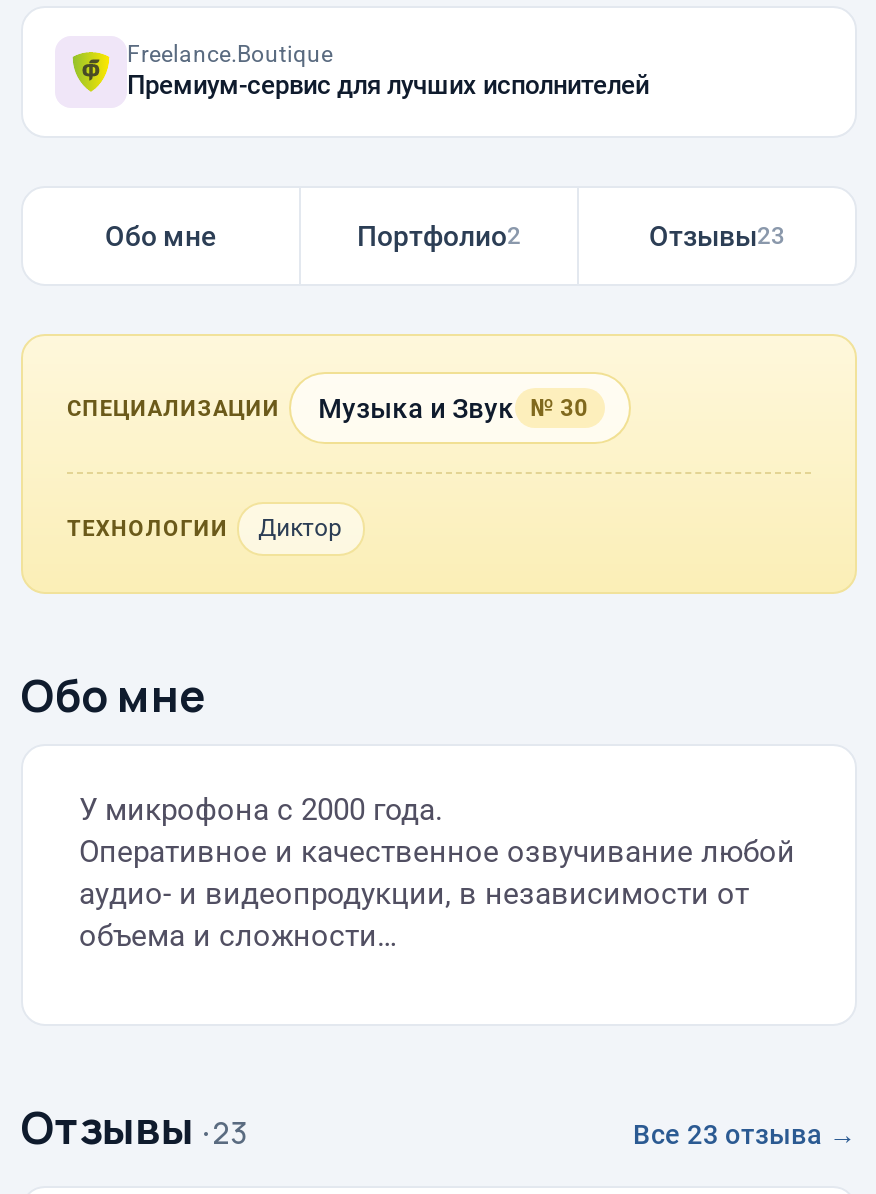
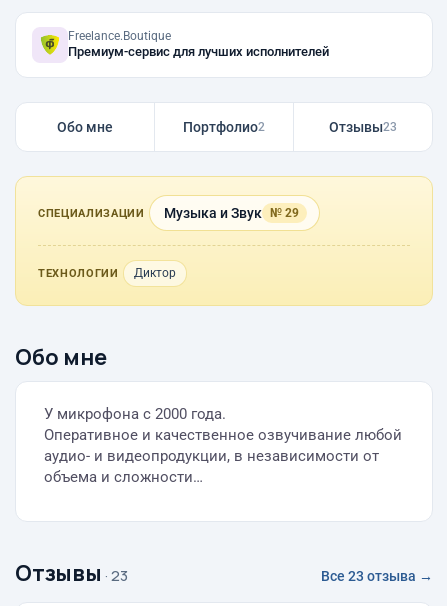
[67,391,588,423] СПЕЦИАЛИЗАЦИИ Музыка и Звук № 30 -> [38,204,299,220] СПЕЦИАЛИЗАЦИИ Музыка и Звук № 29

